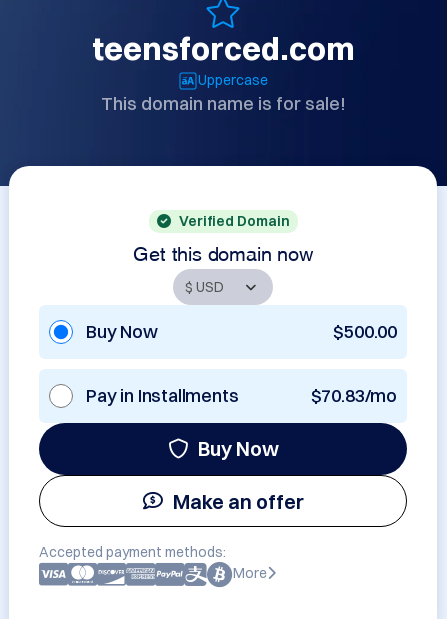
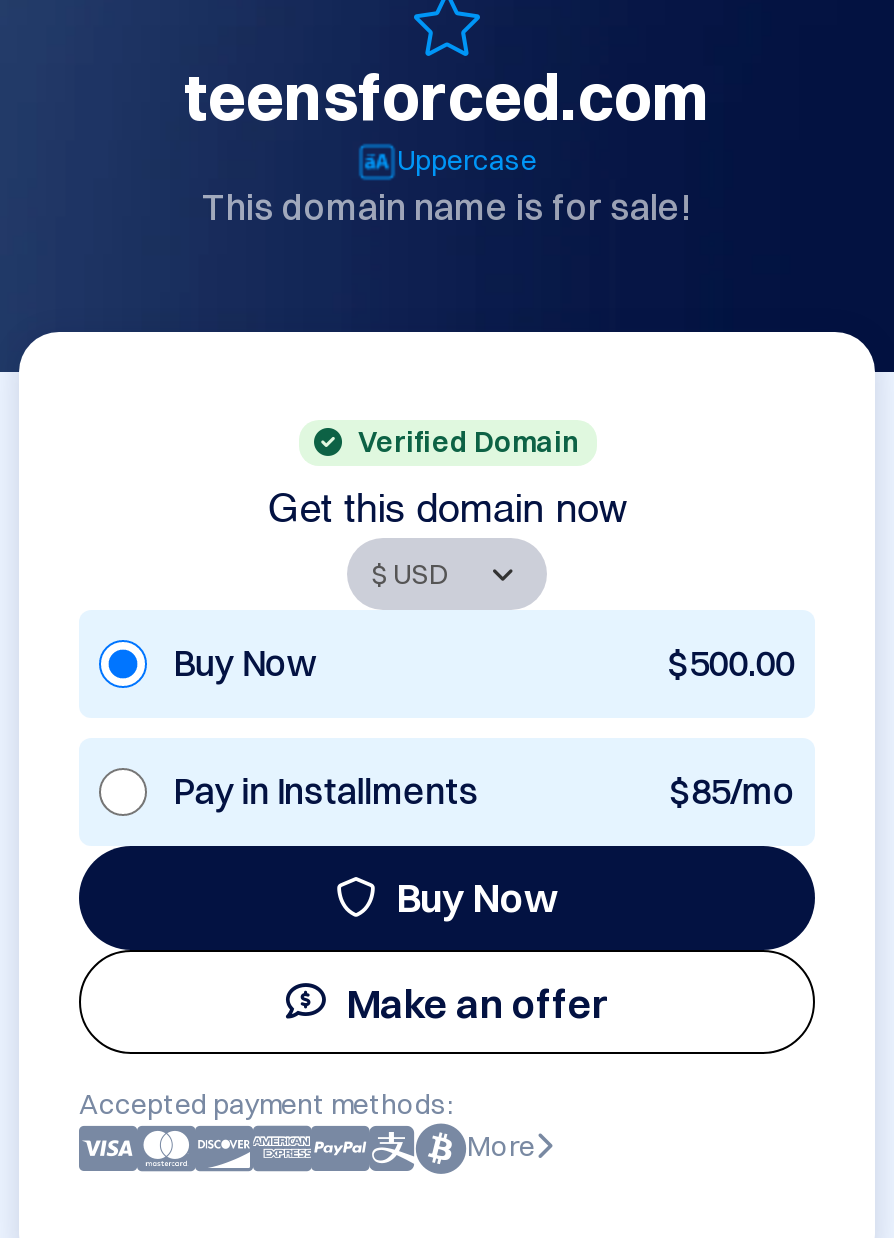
[311,384,397,407] $70.83/mo -> [669,768,795,814] $85/mo

